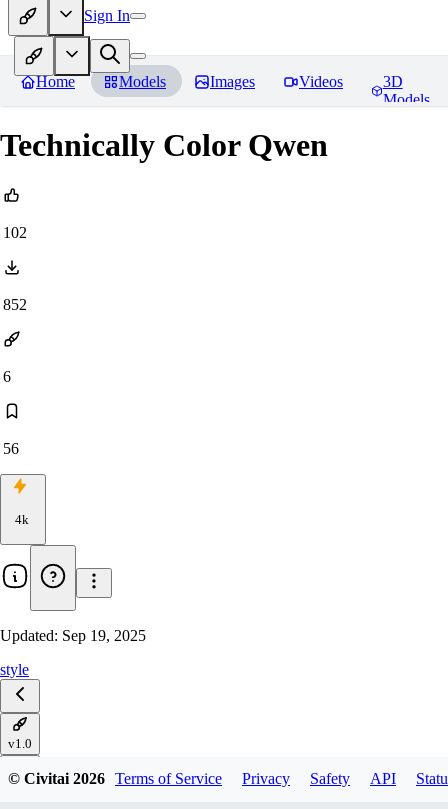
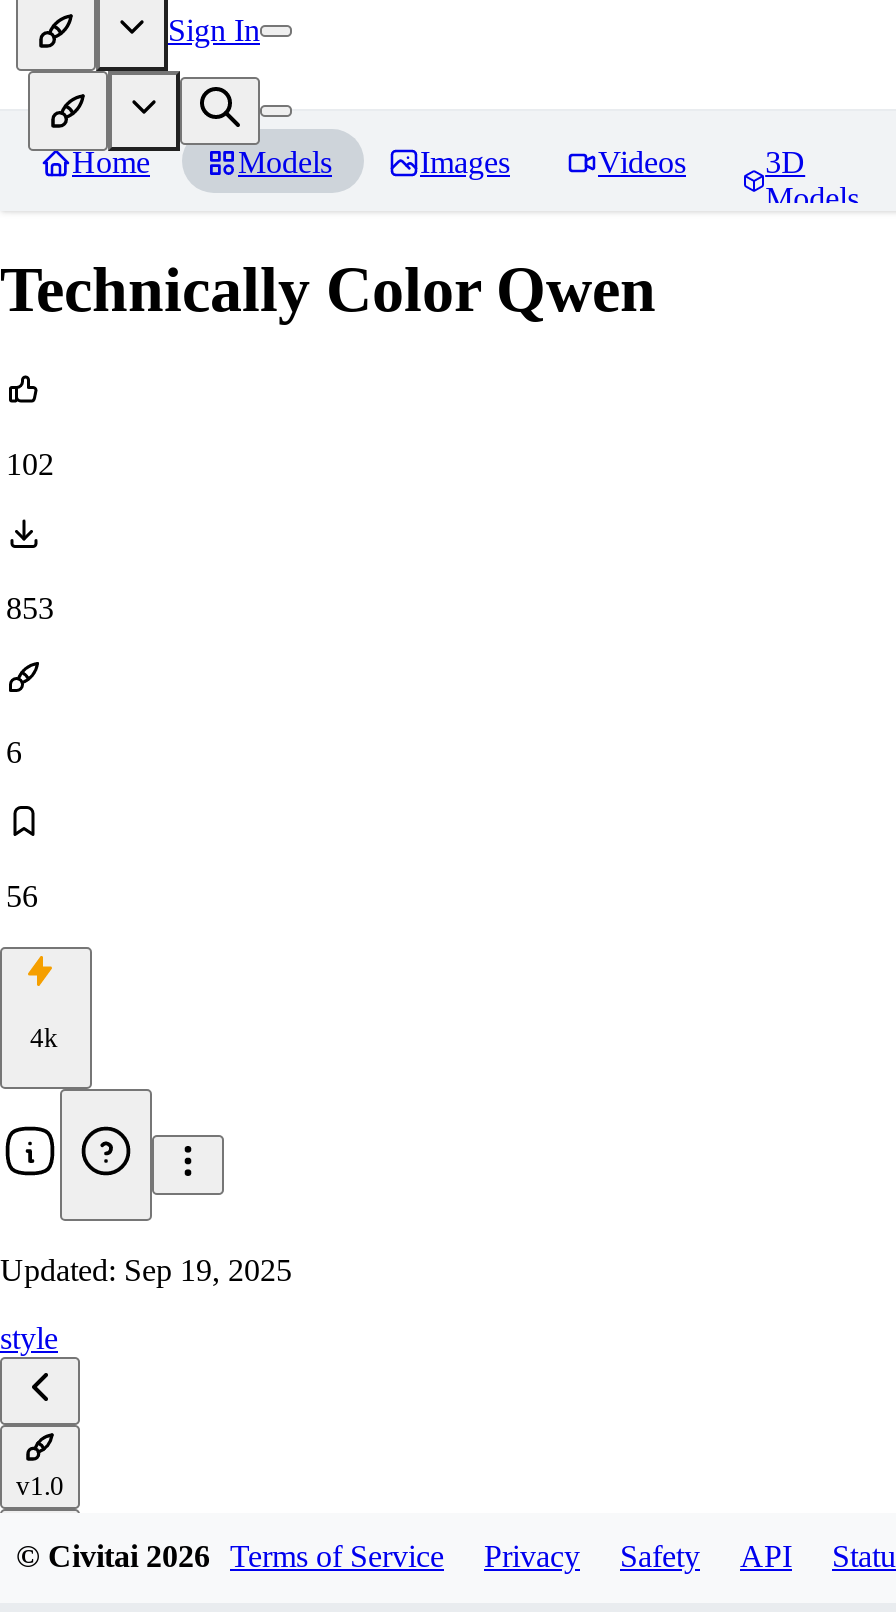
[3,296,27,313] 852 -> [6,591,54,625] 853

